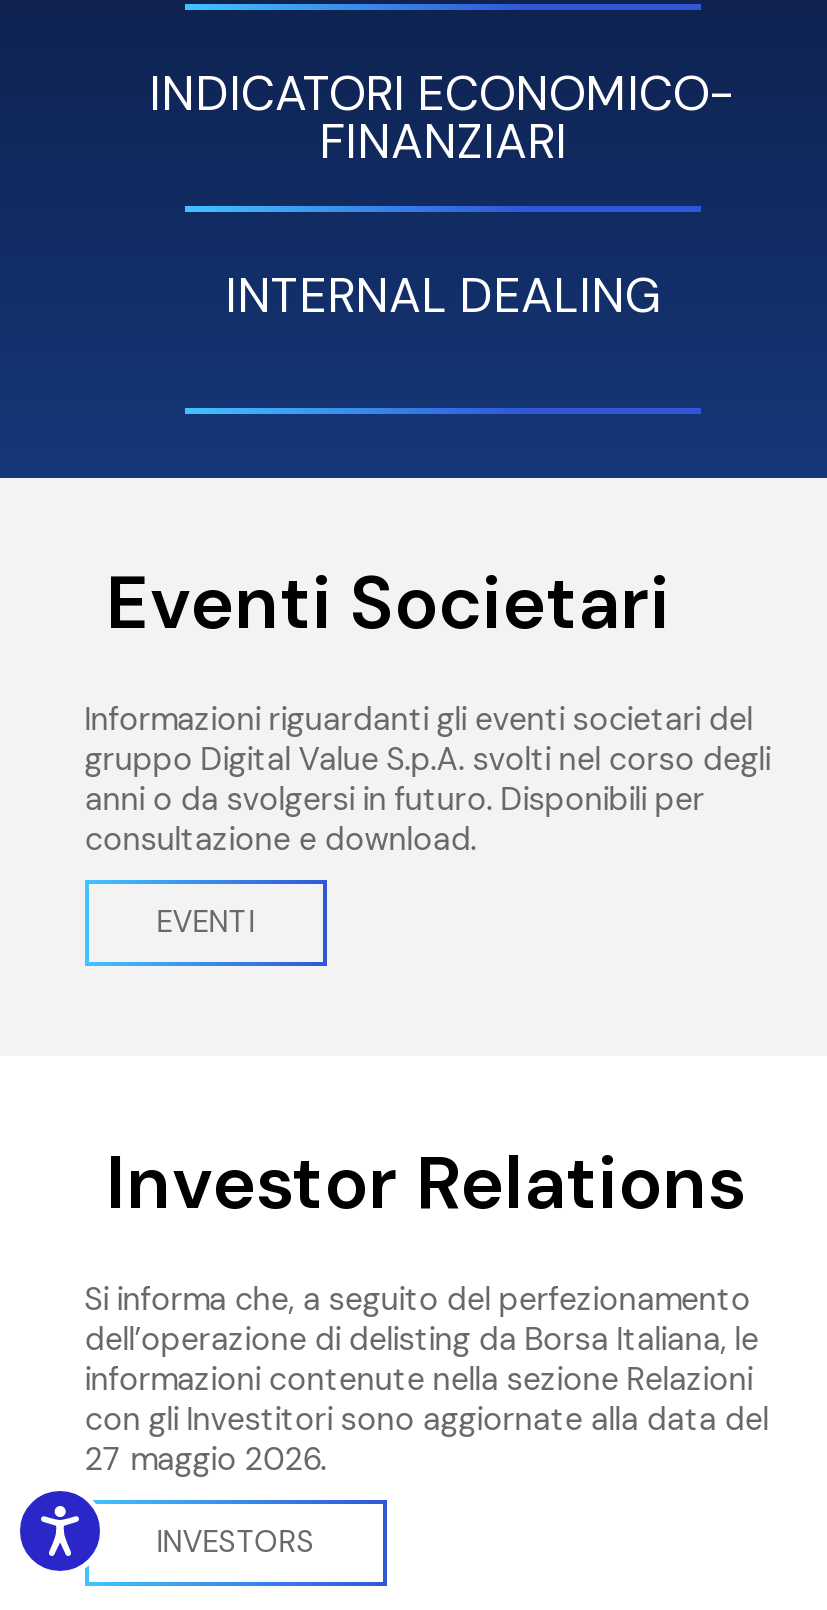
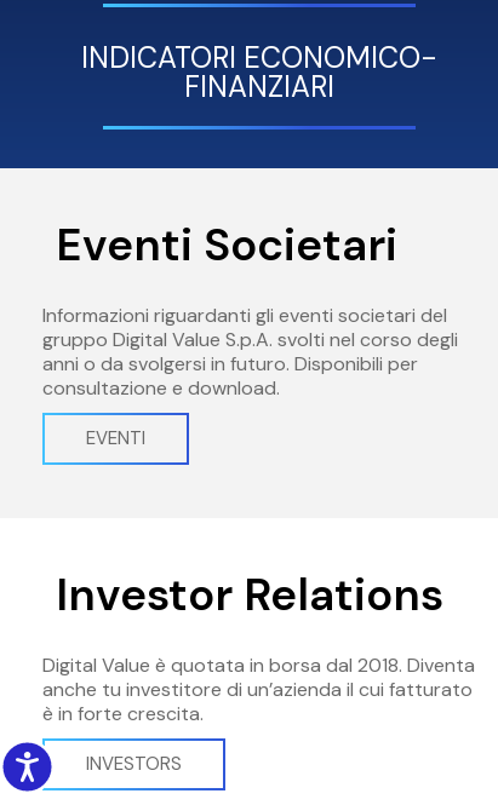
[225,265,661,327] INTERNAL DEALING -> none
[85,1278,769,1480] Si informa che, a seguito del perfezionamento | dell’operazione di delisting da Borsa Italiana, le | informazioni contenute nella sezione Relazioni | con gli Investitori sono aggiornate alla data del | 27 maggio 2026. -> [42,653,475,727] Digital Value è quotata in borsa dal 2018. Diventa | anche tu investitore di un’azienda il cui fatturato | è in forte crescita.

